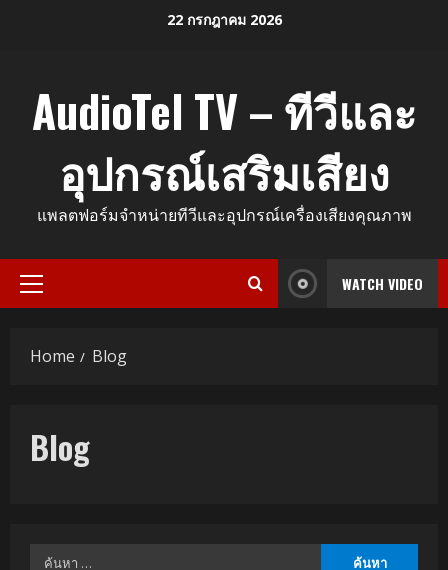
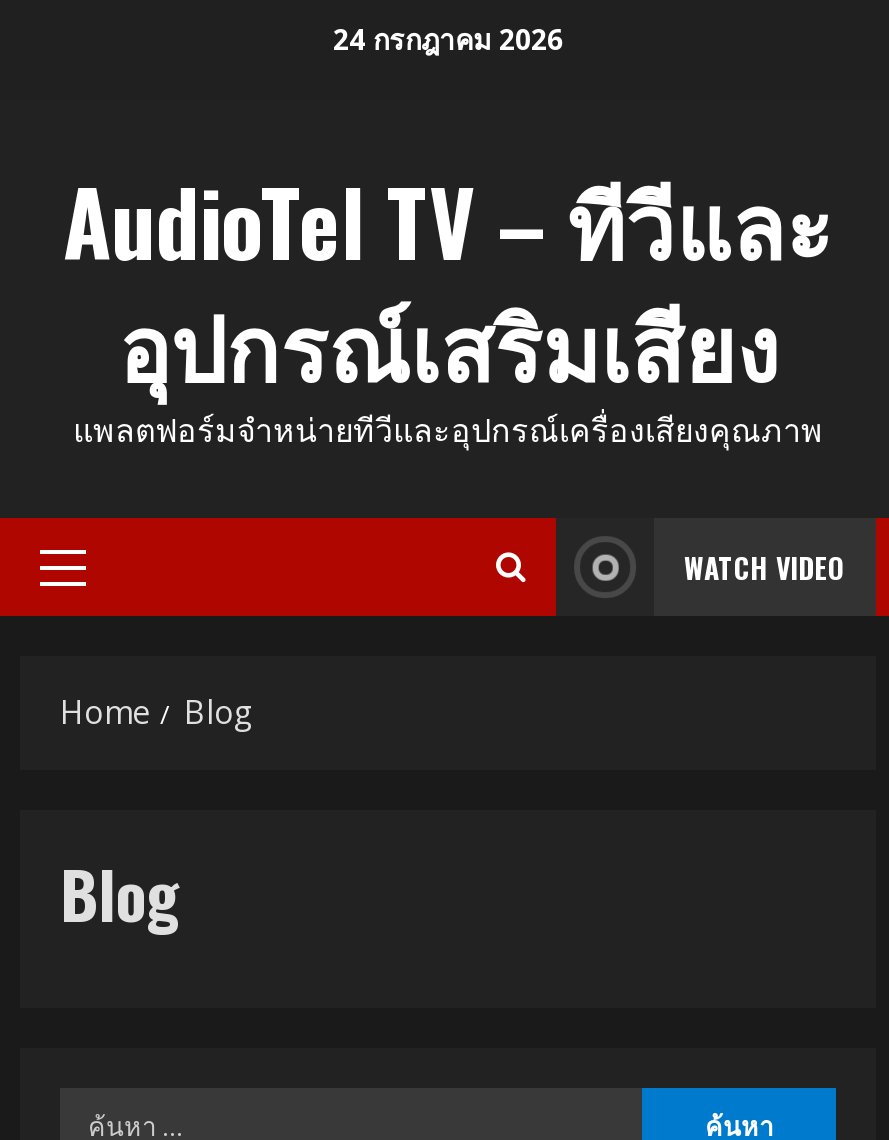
[166,10,281,29] 22 กรกฎาคม 2026 -> [333,20,563,58] 24 กรกฎาคม 2026

